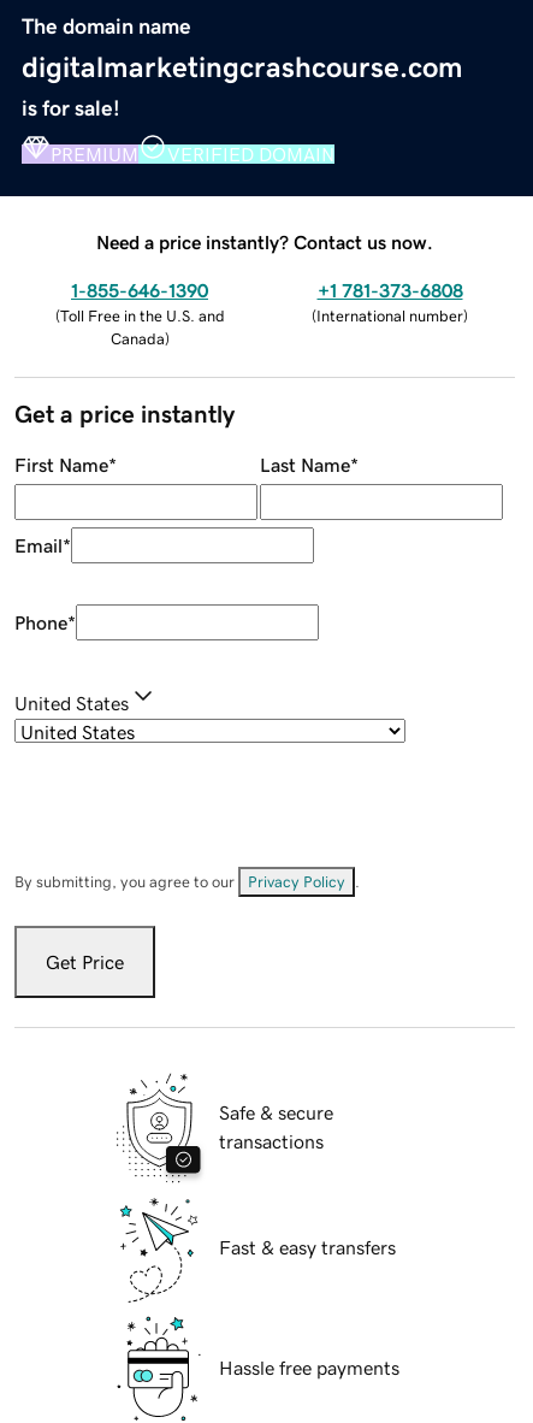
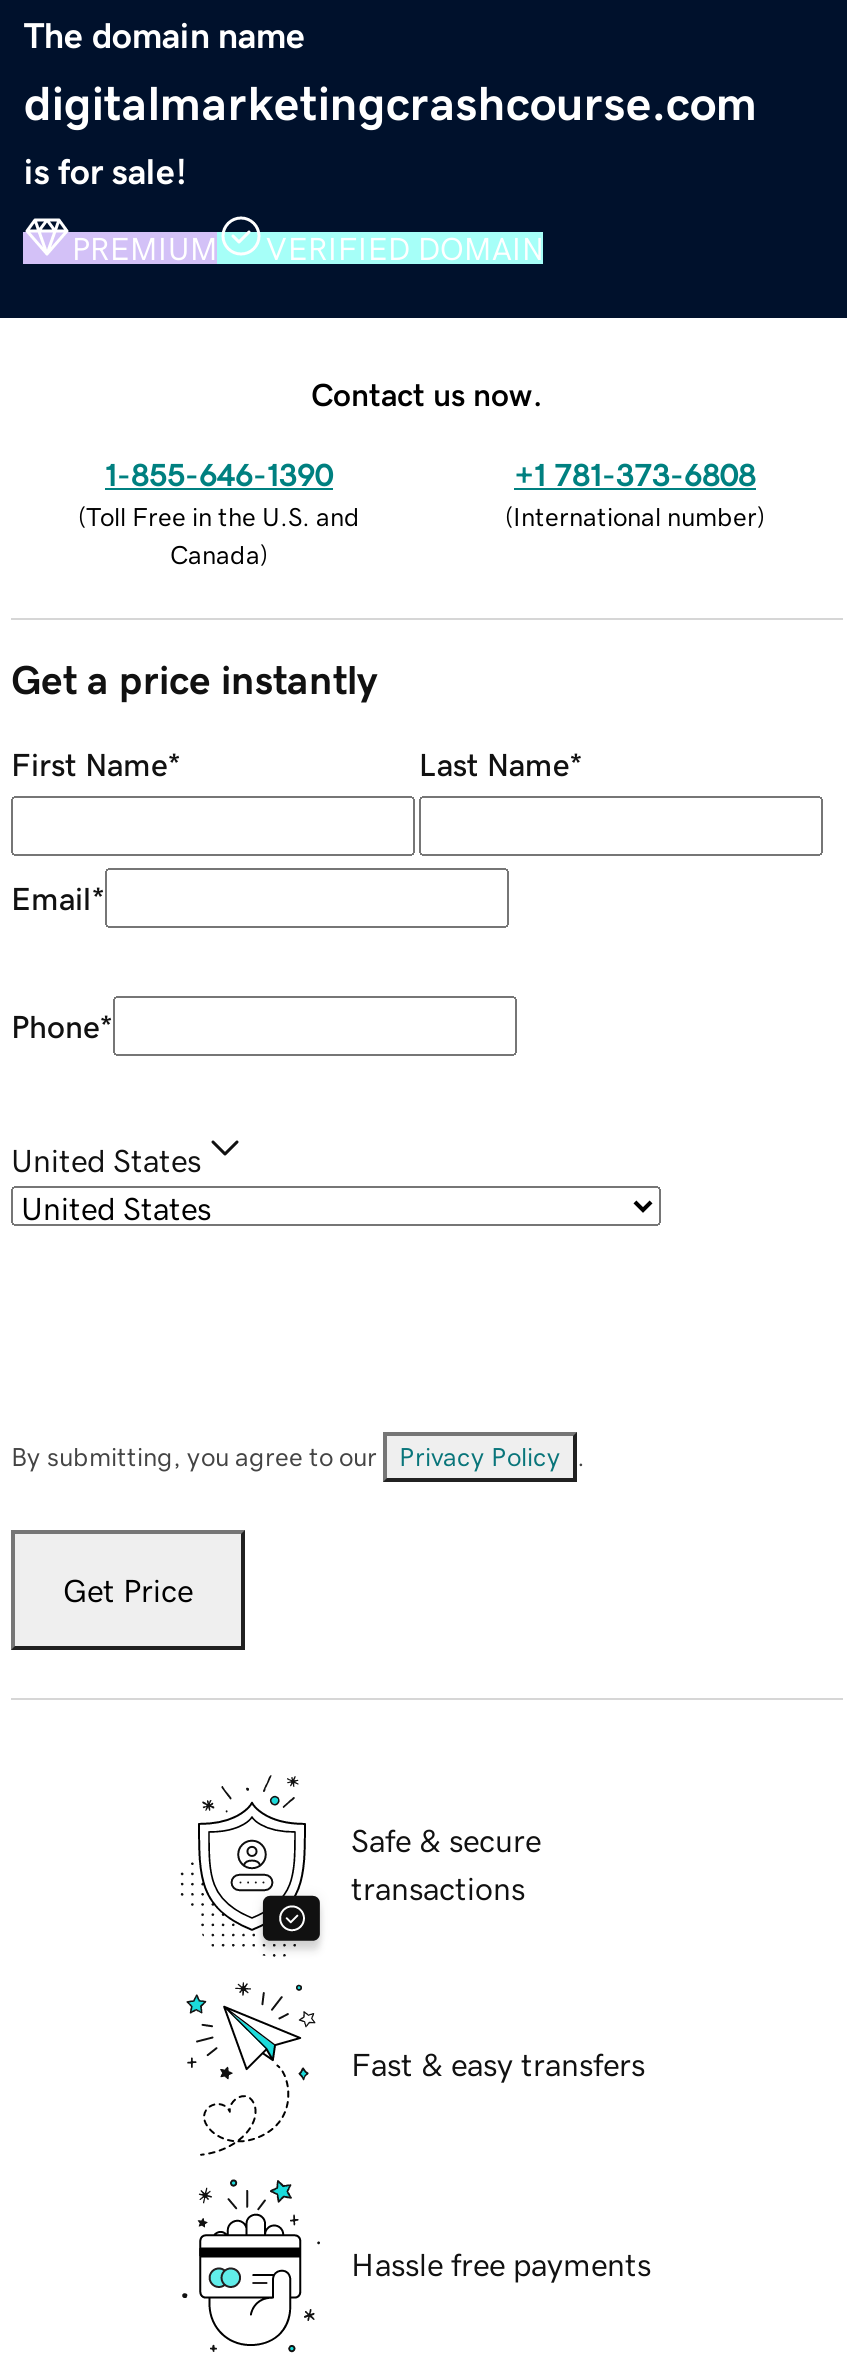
[96,232,433,251] Need a price instantly? Contact us now. -> [311,377,543,409] Contact us now.

